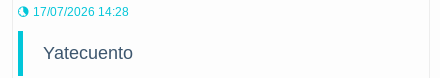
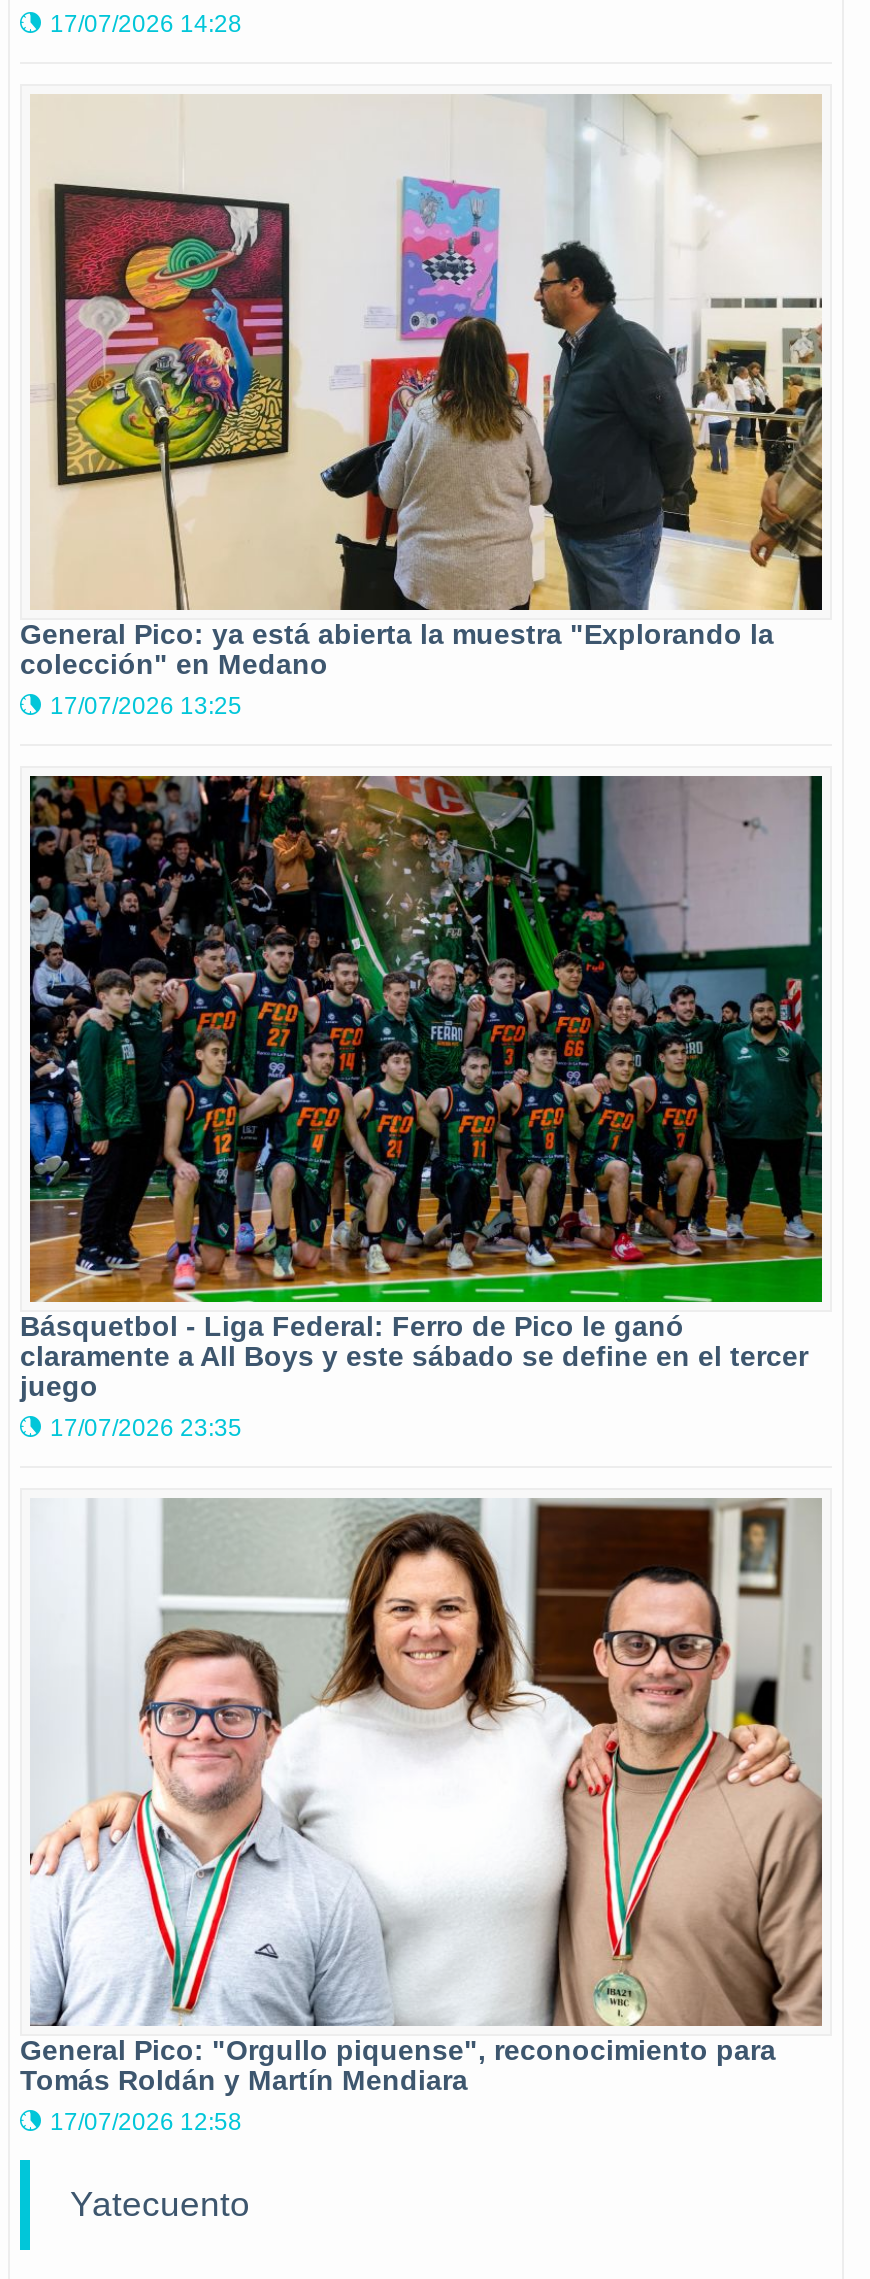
none -> [20,92,824,719] [image] | General Pico: ya está abierta la muestra "Explorando la | colección" en Medano | 17/07/2026 13:25
none -> [20,774,824,1442] [image] | Básquetbol - Liga Federal: Ferro de Pico le ganó | claramente a All Boys y este sábado se define en el tercer | juego | 17/07/2026 23:35
none -> [20,1496,824,2136] [image] | General Pico: "Orgullo piquense", reconocimiento para | Tomás Roldán y Martín Mendiara | 17/07/2026 12:58

